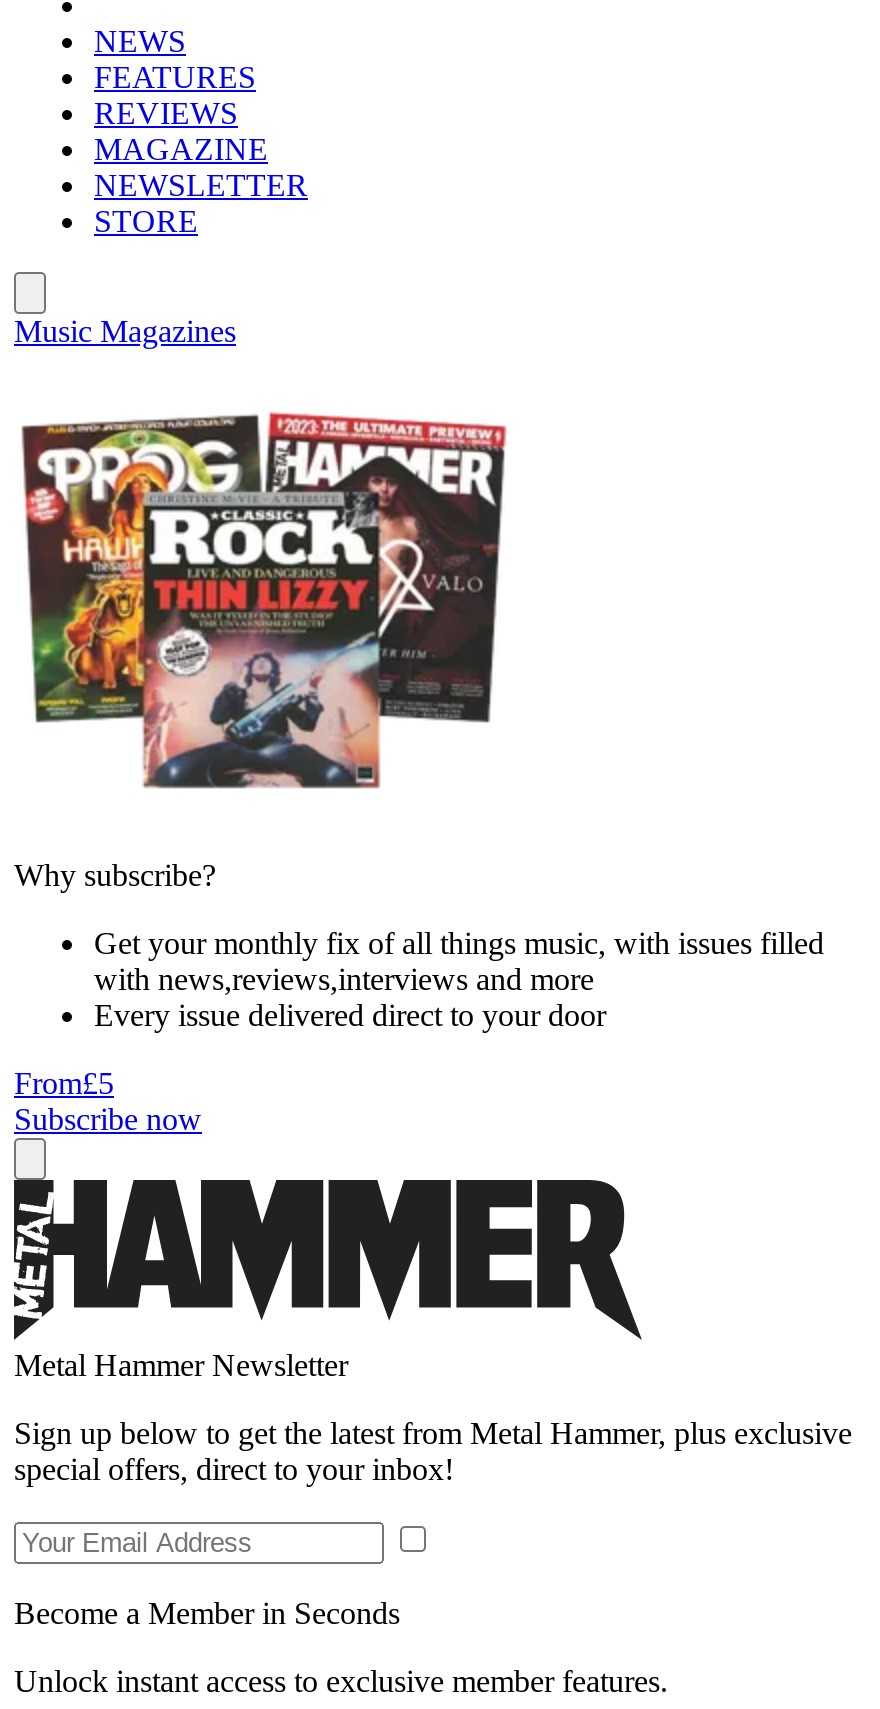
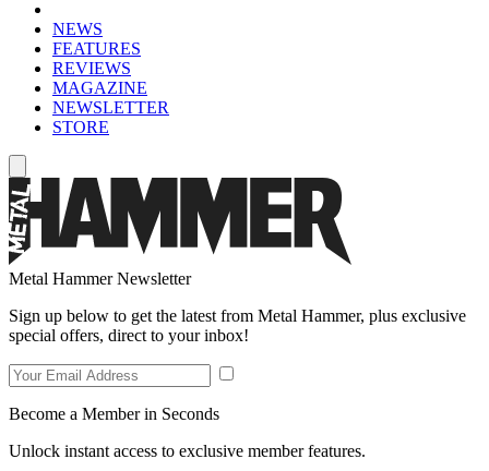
[14,314,236,348] Music Magazines -> none
[14,410,824,1136] [image] | Why subscribe? | Get your monthly fix of all things music, with issues filled | with news,reviews,interviews and more | Every issue delivered direct to your door | From£5 | Subscribe now -> none

